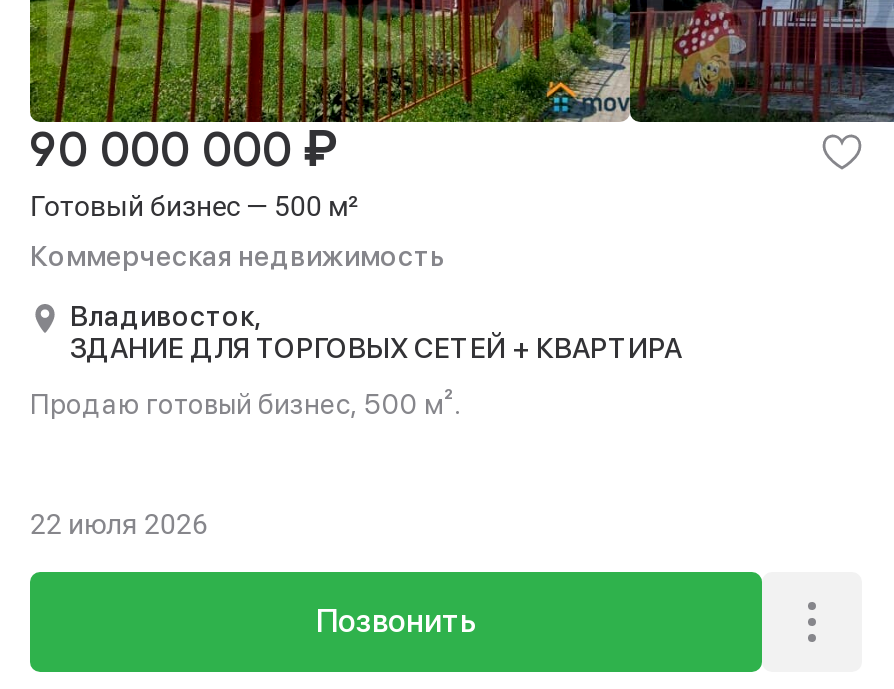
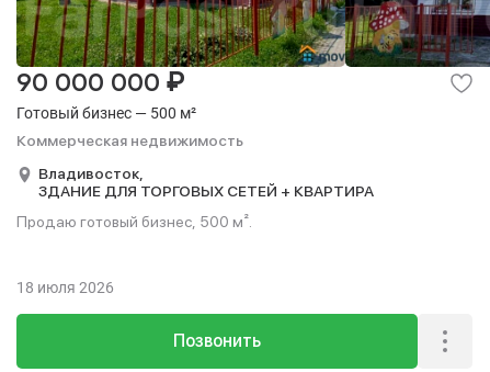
[30,508,208,540] 22 июля 2026 -> [16,279,114,296] 18 июля 2026

